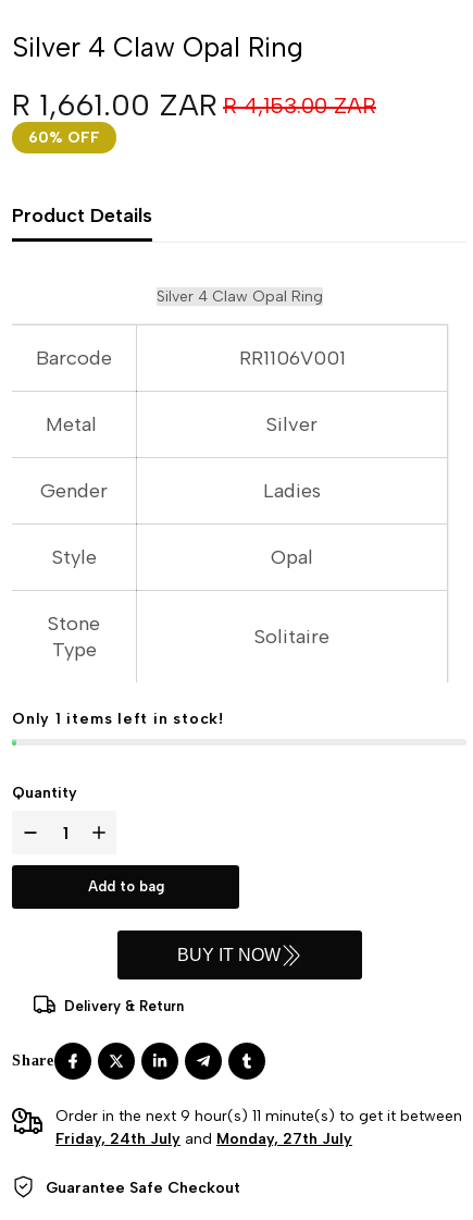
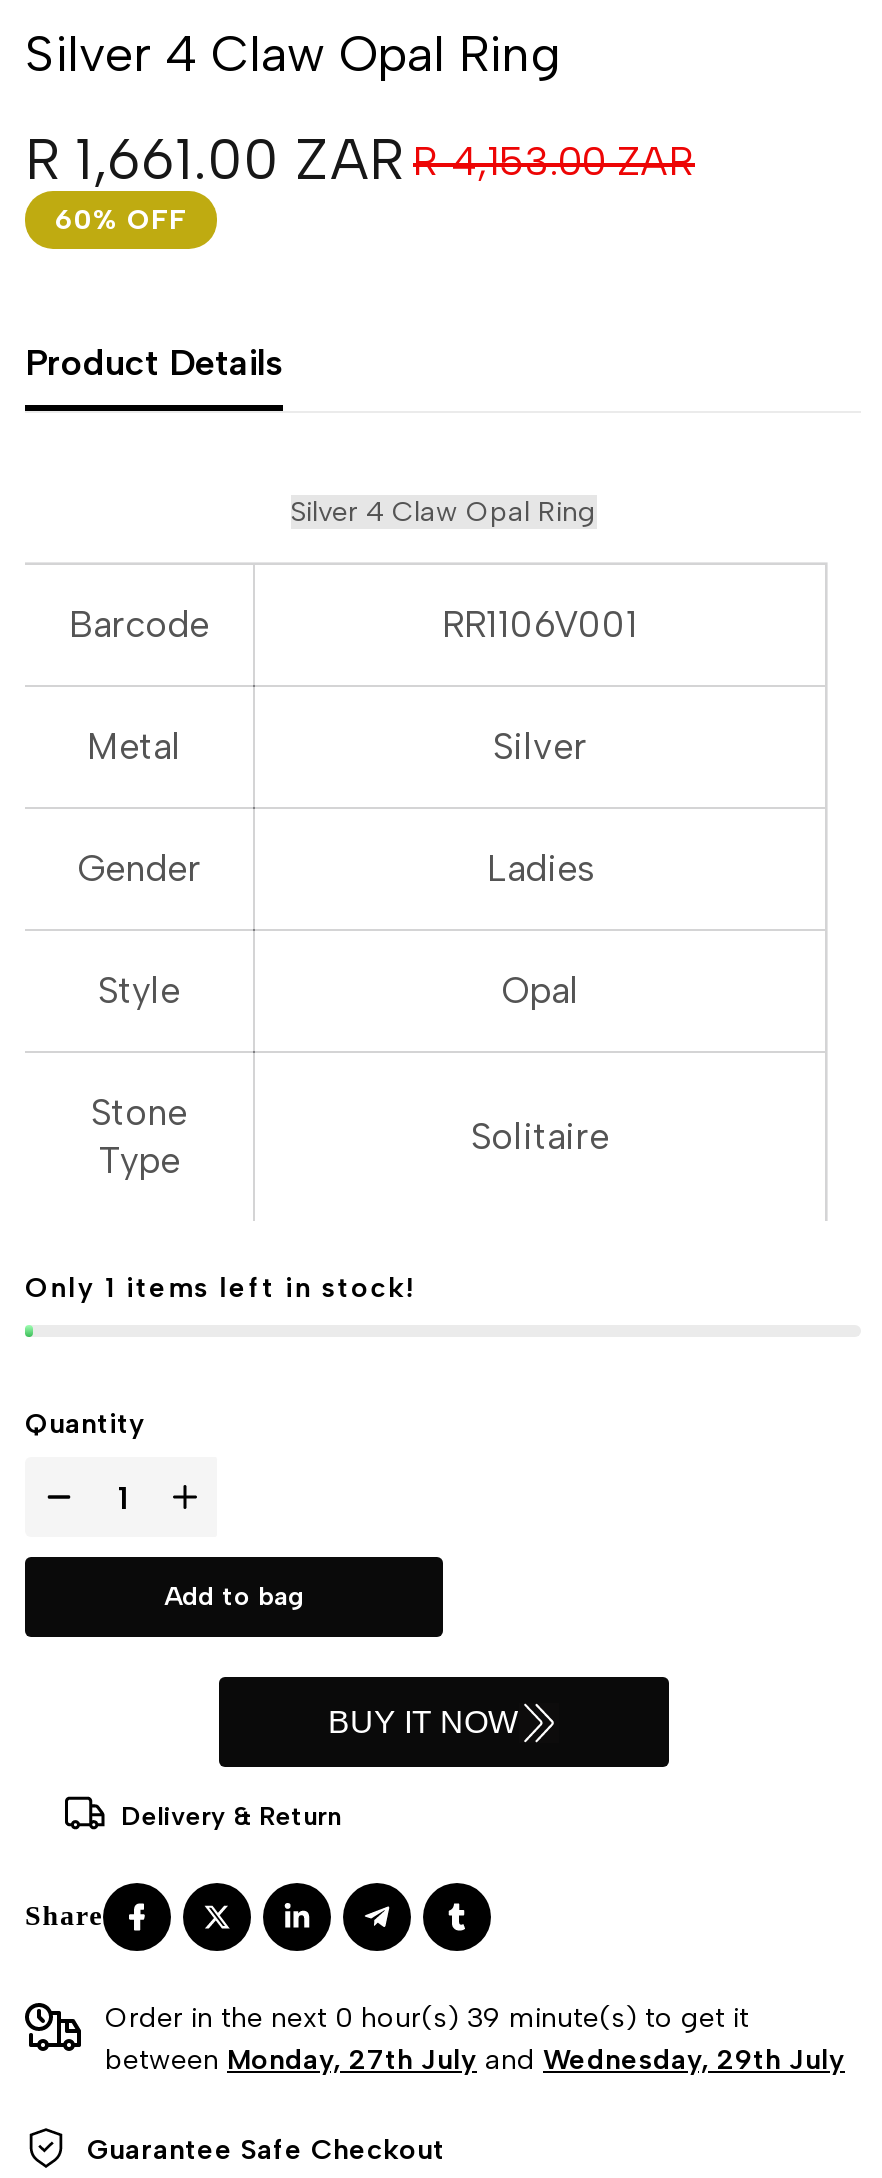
[55,1107,462,1148] Order in the next 9 hour(s) 11 minute(s) to get it between | Friday, 24th July and Monday, 27th July -> [105,2002,845,2078] Order in the next 0 hour(s) 39 minute(s) to get it | between Monday, 27th July and Wednesday, 29th July

